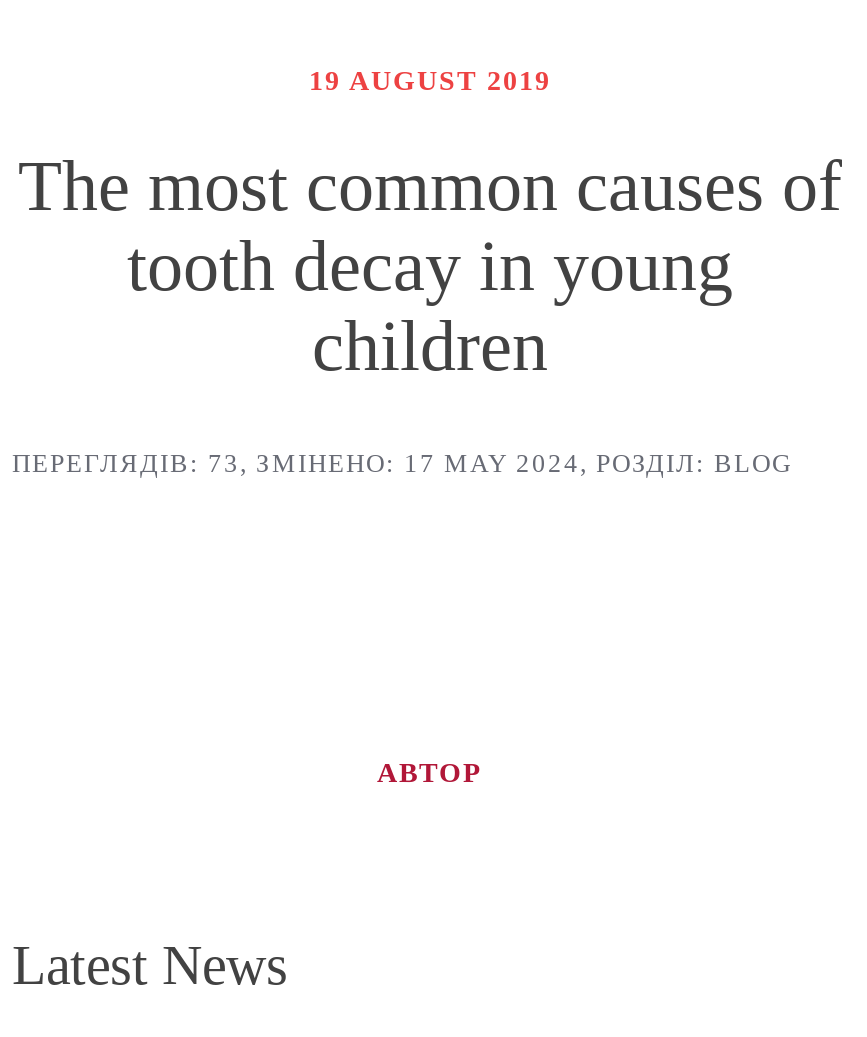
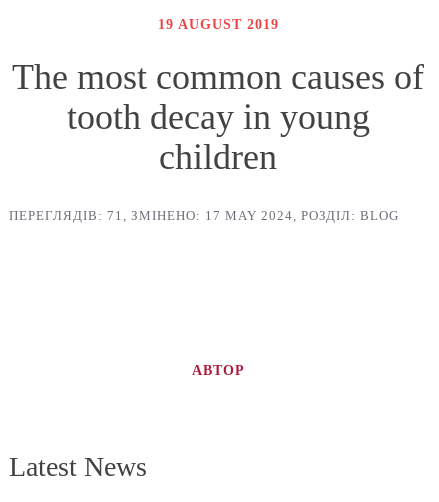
[12,448,792,478] ПЕРЕГЛЯДІВ: 73, ЗМІНЕНО: 17 MAY 2024, РОЗДІЛ: BLOG -> [9,208,399,223] ПЕРЕГЛЯДІВ: 71, ЗМІНЕНО: 17 MAY 2024, РОЗДІЛ: BLOG

